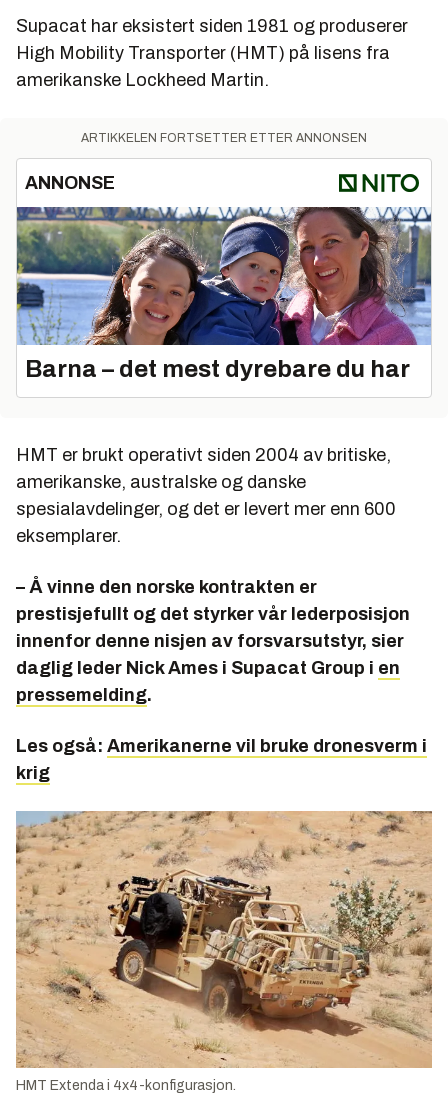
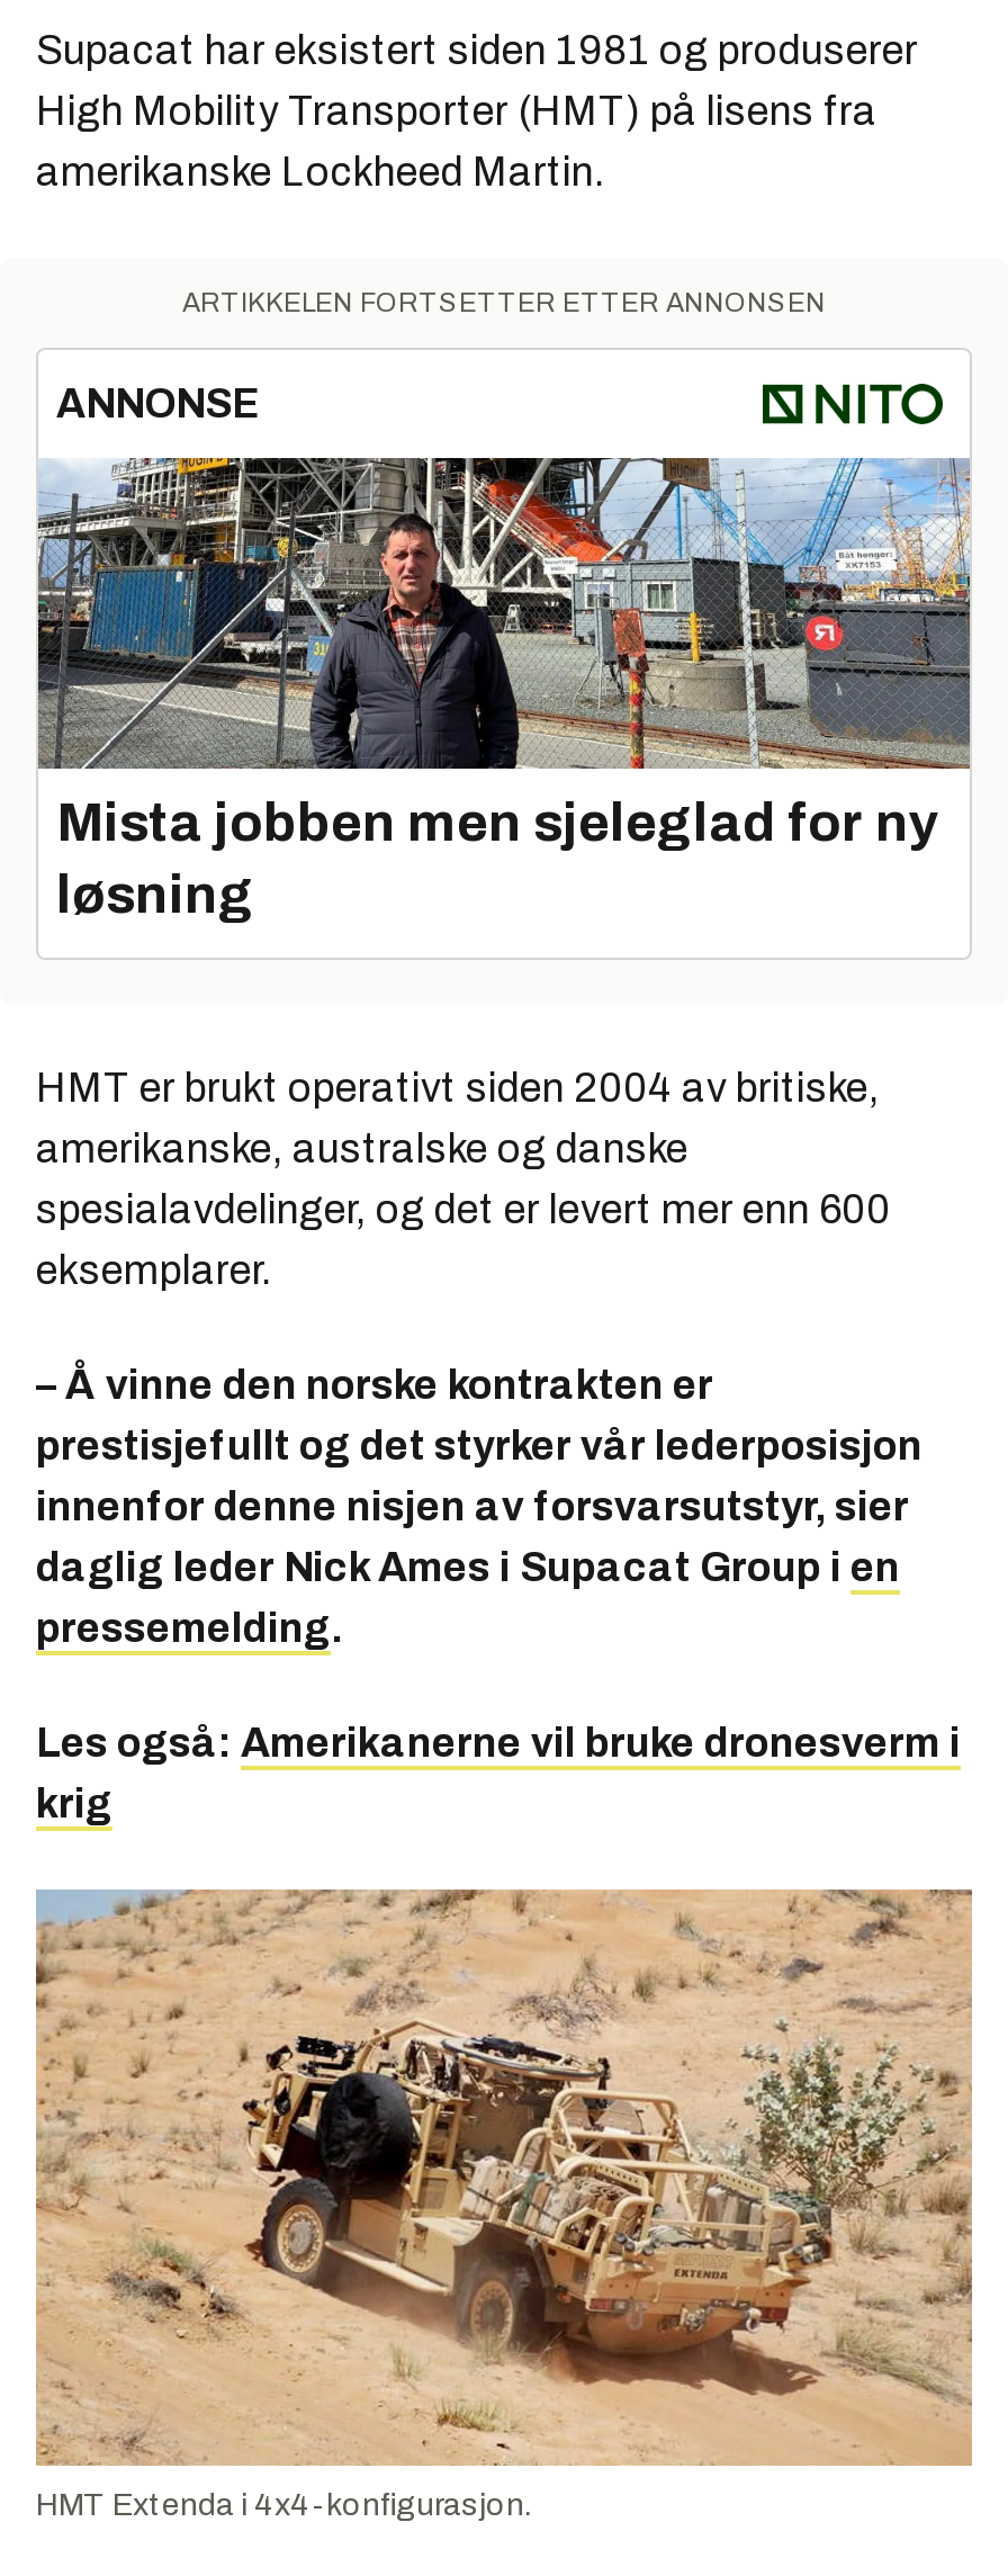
[17,206,432,382] [image] | Barna – det mest dyrebare du har -> [36,455,972,923] [image] | Mista jobben men sjeleglad for ny | løsning

